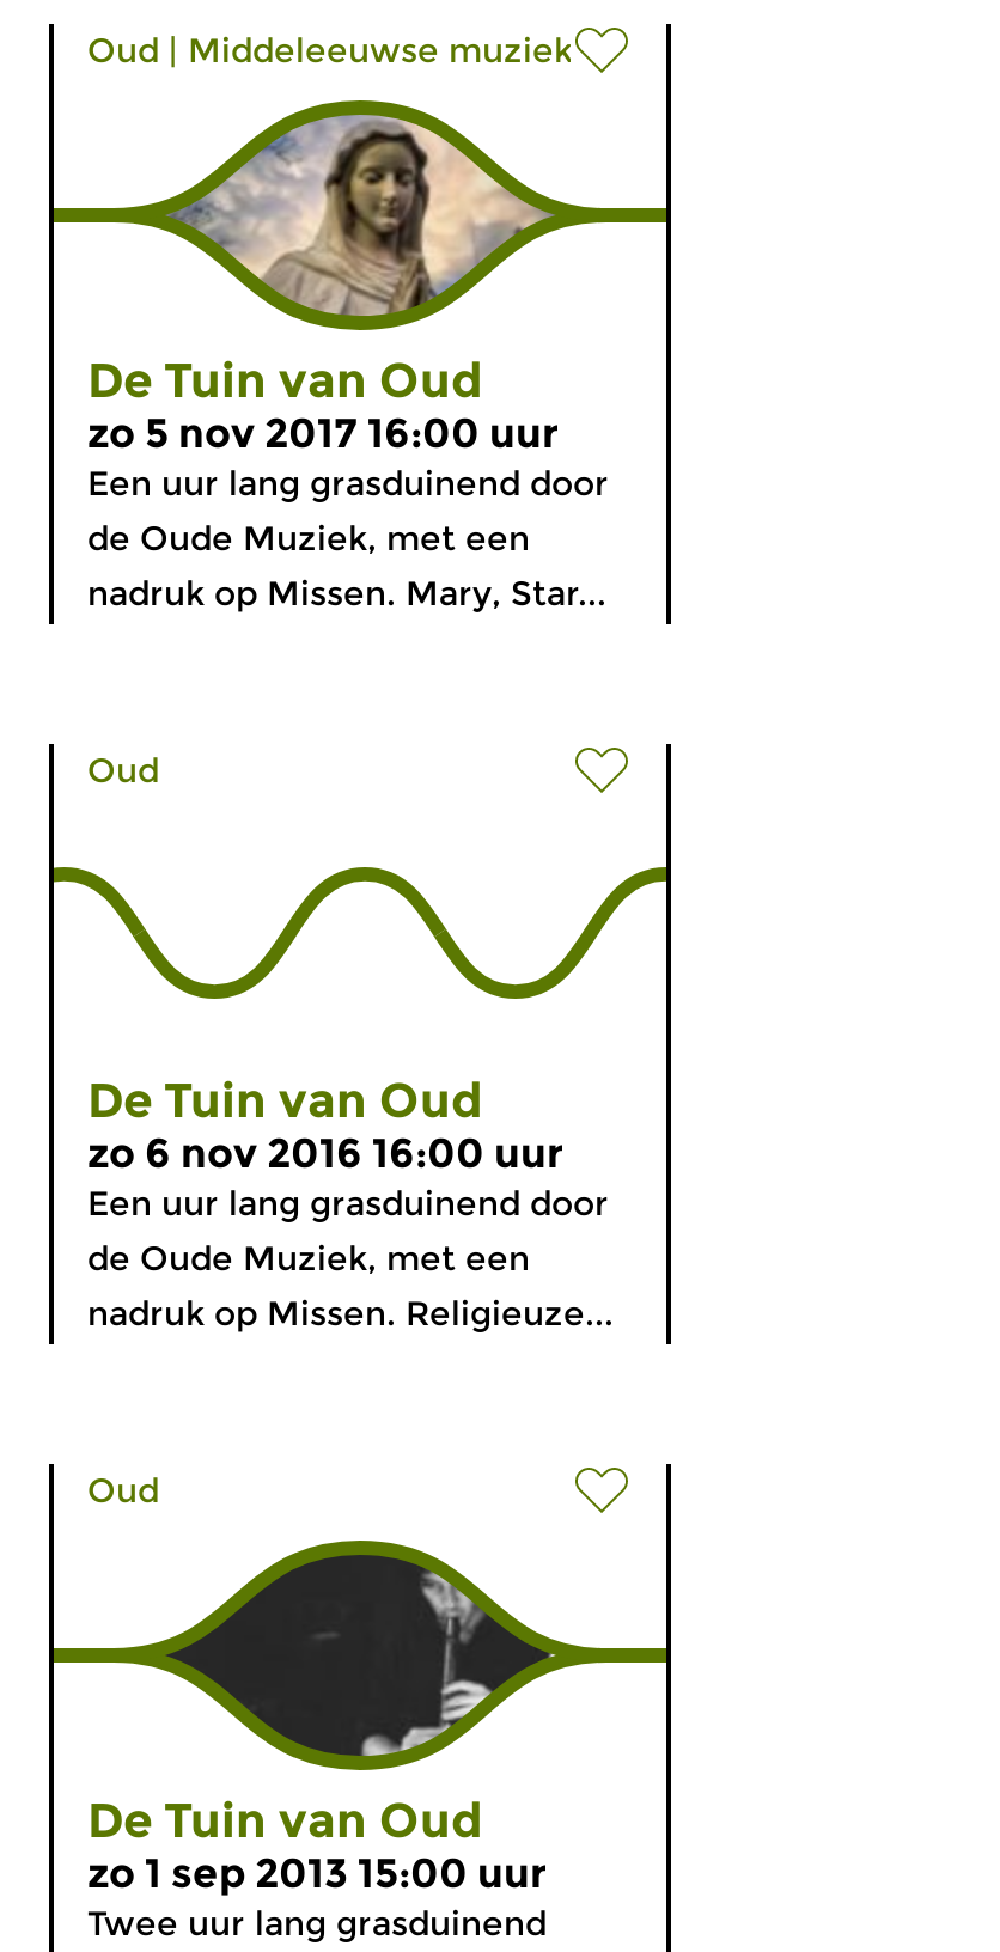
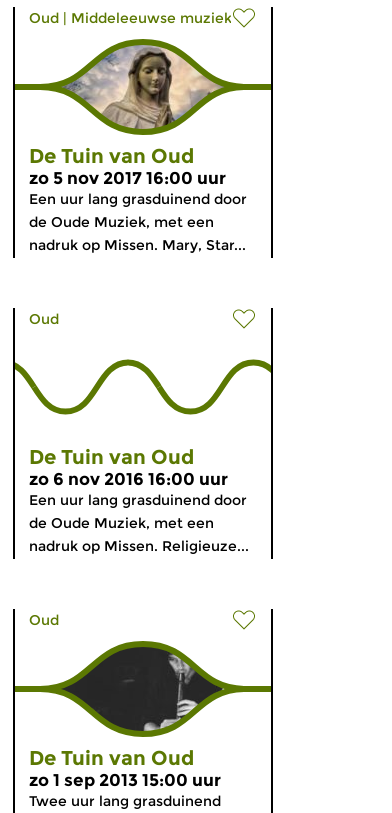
[51,864,669,1002] [image] -> [14,358,272,416] [image]

